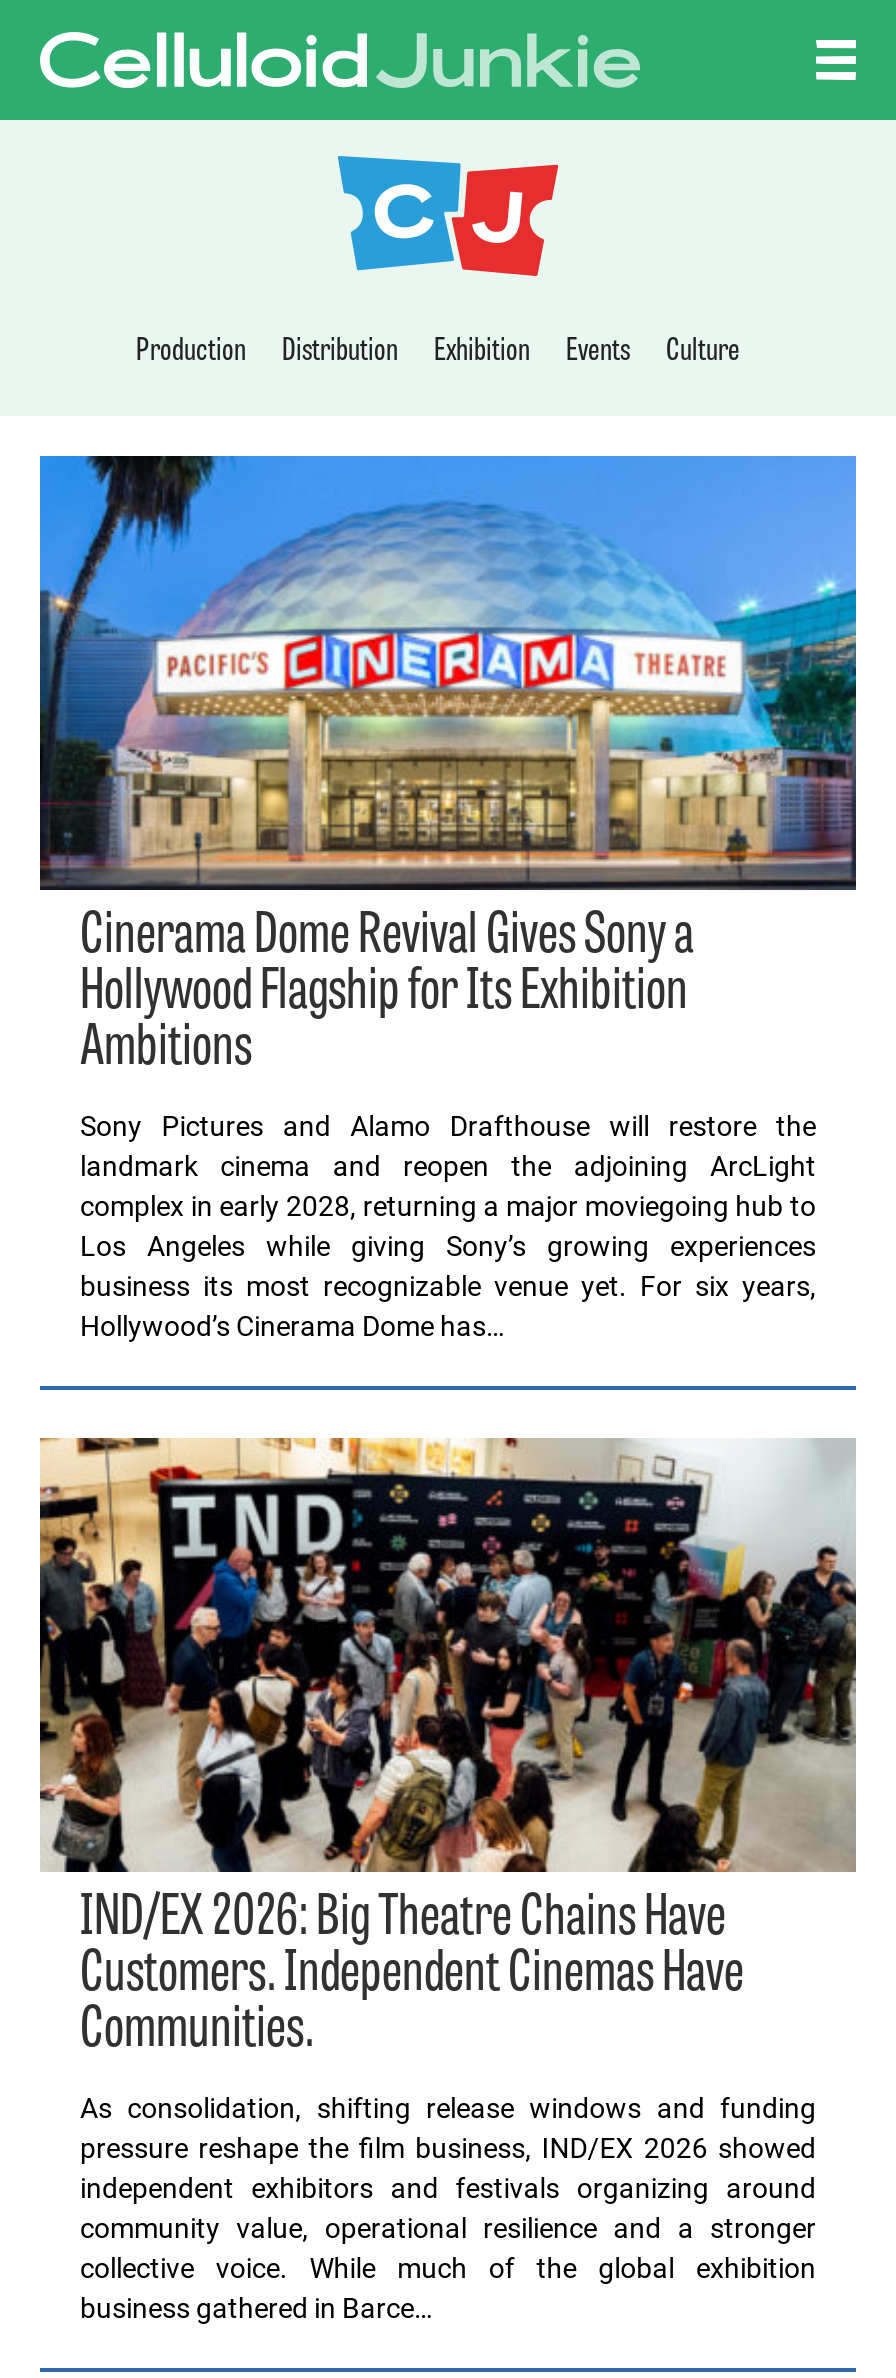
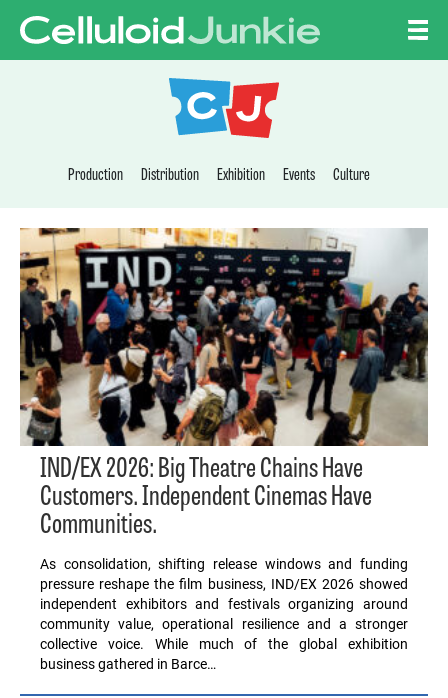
[38,454,858,1342] [image] | Cinerama Dome Revival Gives Sony a | Hollywood Flagship for Its Exhibition | Ambitions | Sony Pictures and Alamo Drafthouse will restore the | landmark cinema and reopen the adjoining ArcLight | complex in early 2028, returning a major moviegoing hub to | Los Angeles while giving Sony’s growing experiences | business its most recognizable venue yet. For six years, | Hollywood’s Cinerama Dome has… -> none

